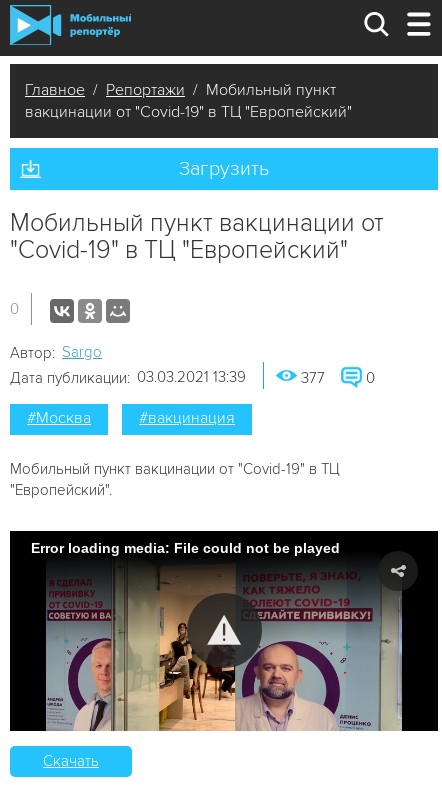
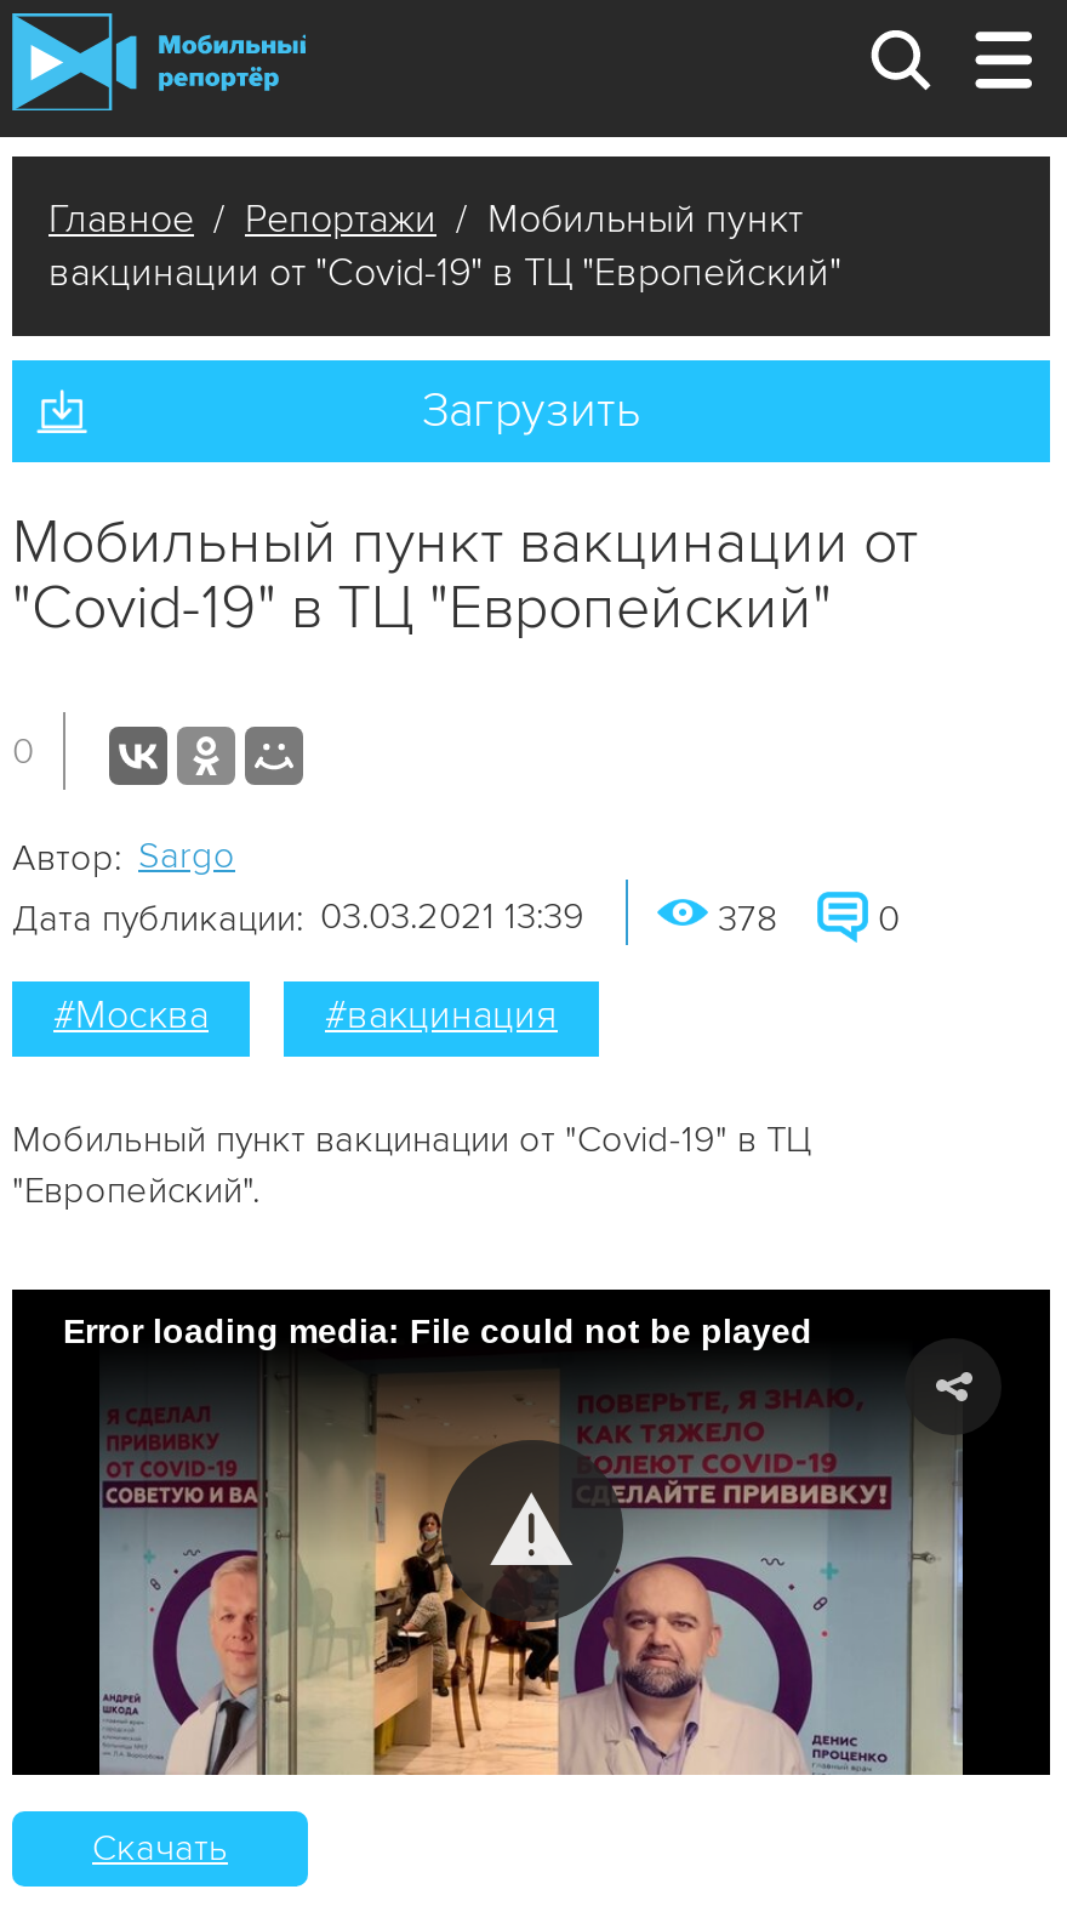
[301,369,325,387] 377 -> [718,896,778,939] 378

